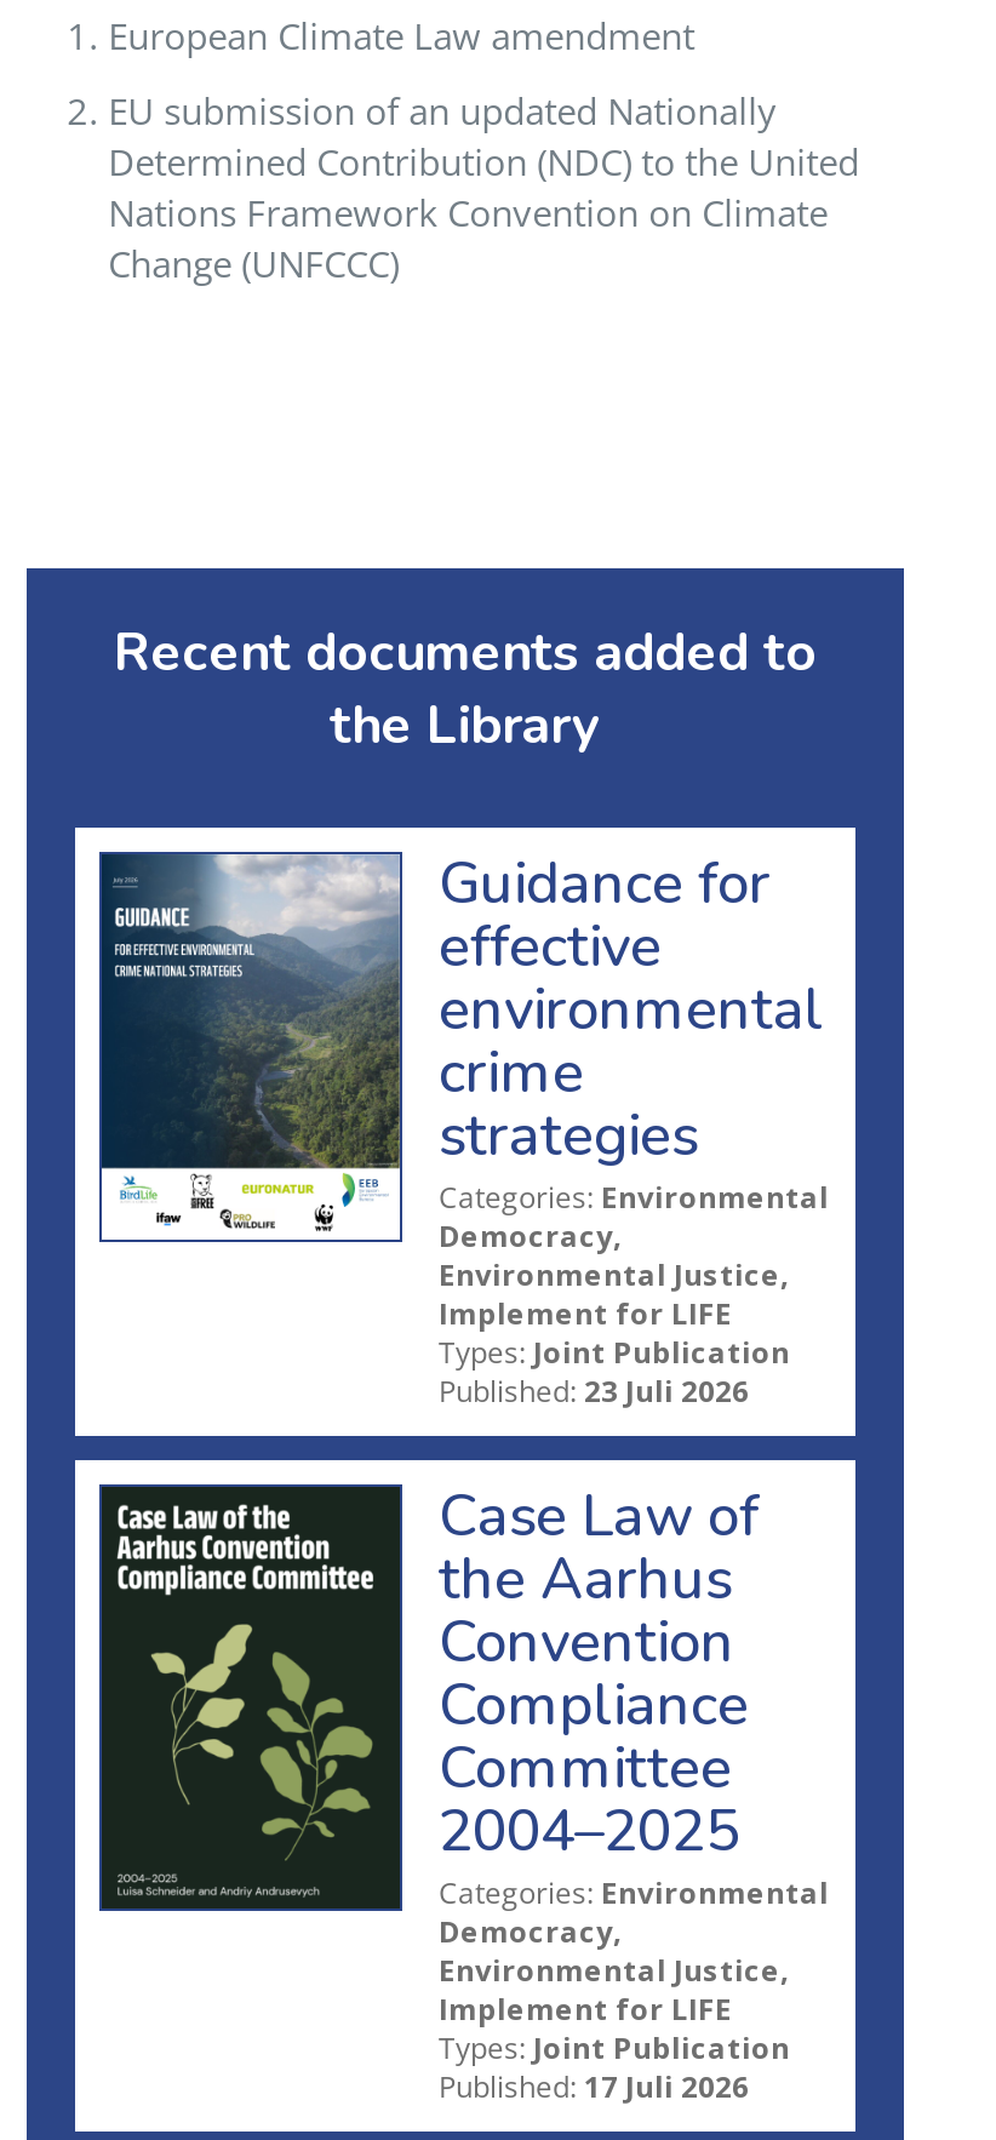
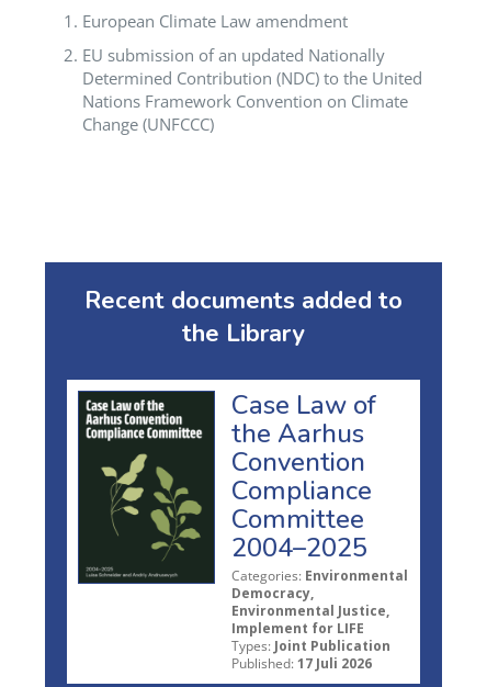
[99,844,829,1411] [image] | Guidance for | effective | environmental | crime | strategies | Categories: Environmental | Democracy, | Environmental Justice, | Implement for LIFE | Types: Joint Publication | Published: 23 Juli 2026 -> none

